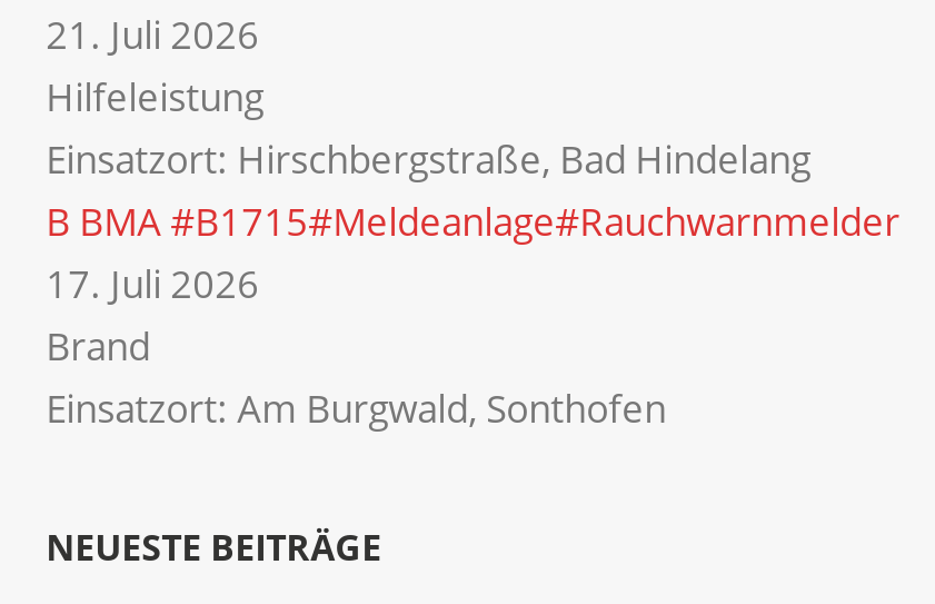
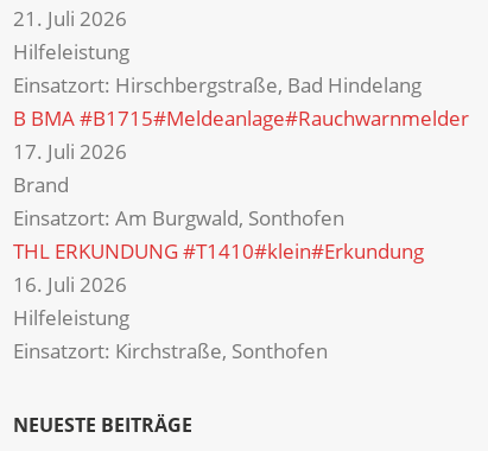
none -> [13,237,424,364] THL ERKUNDUNG #T1410#klein#Erkundung | 16. Juli 2026 | Hilfeleistung | Einsatzort: Kirchstraße, Sonthofen

